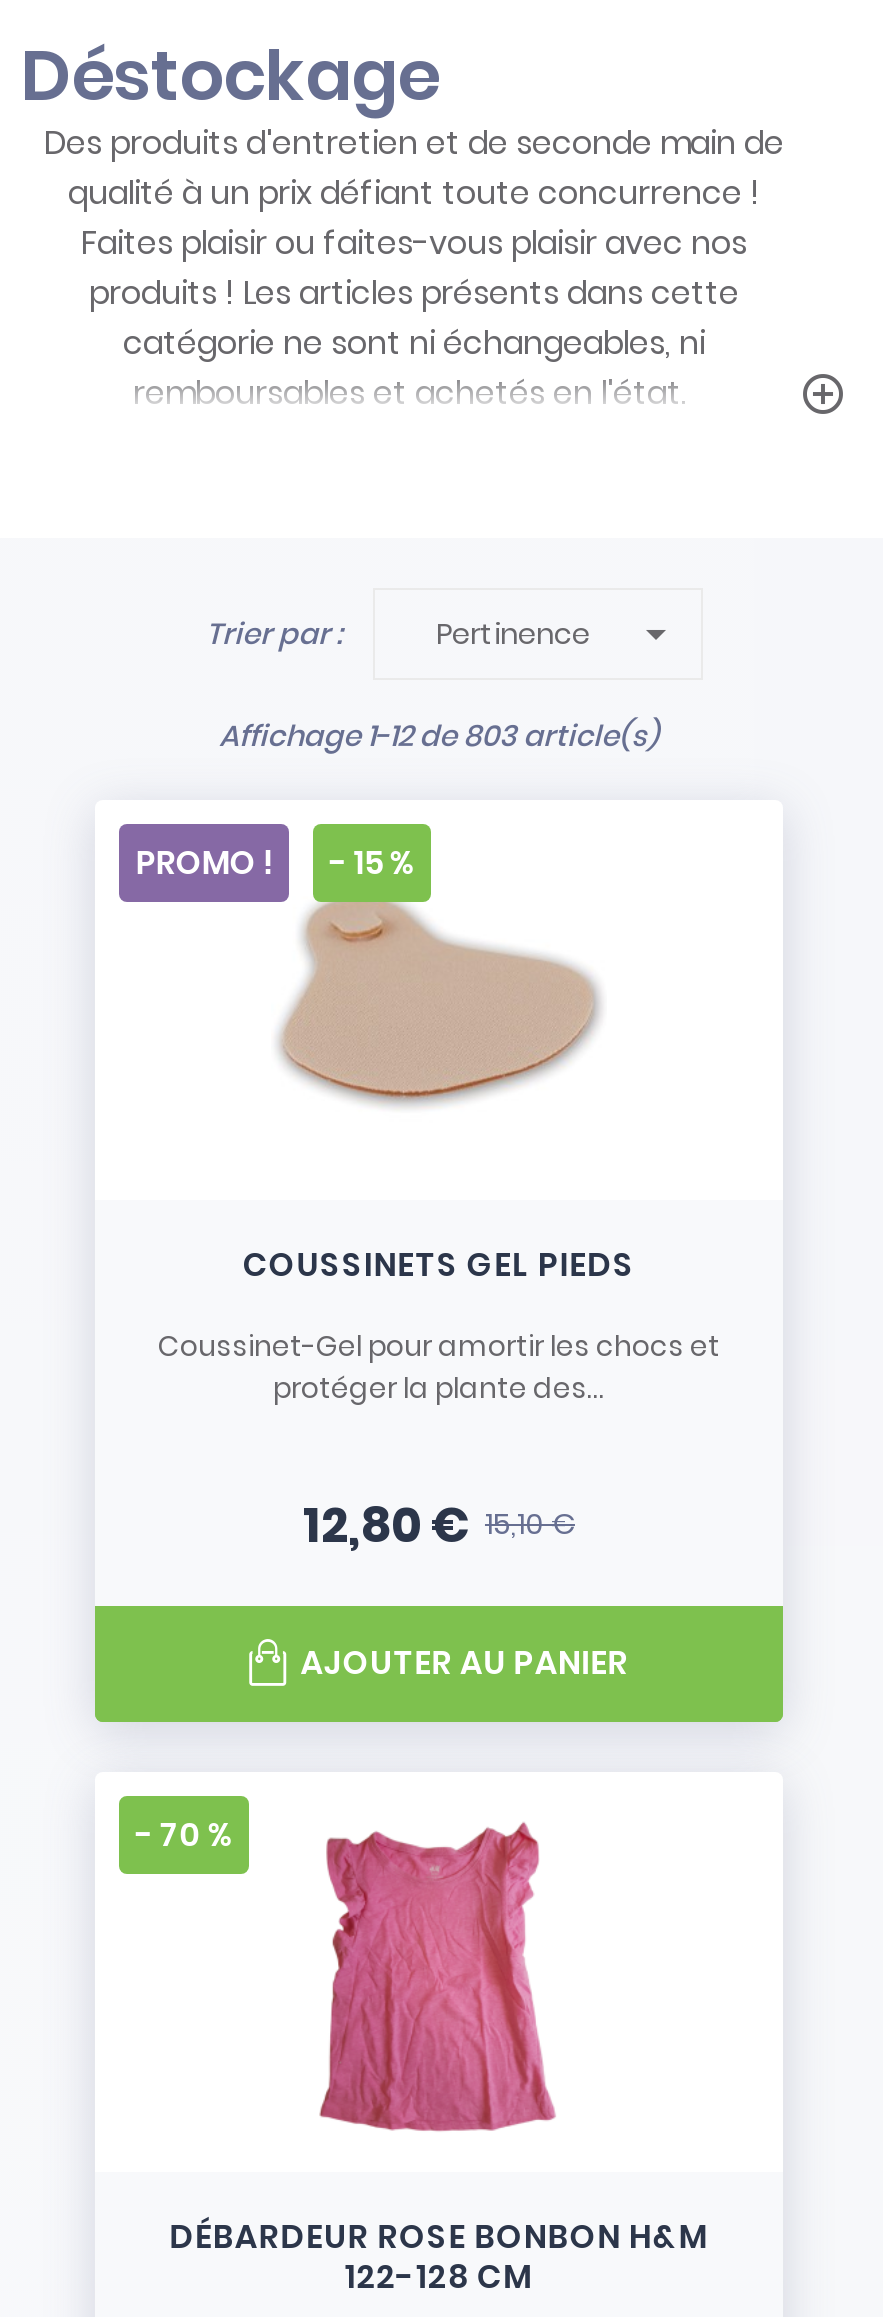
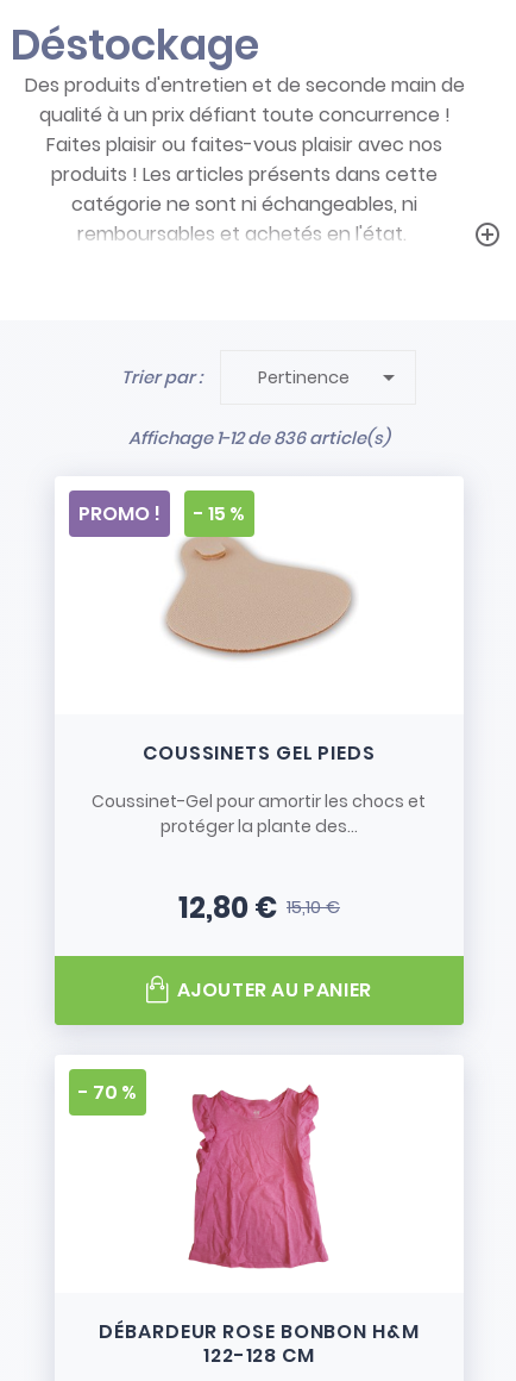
[219,716,659,756] Affichage 1-12 de 803 article(s) -> [128,426,390,450] Affichage 1-12 de 836 article(s)

